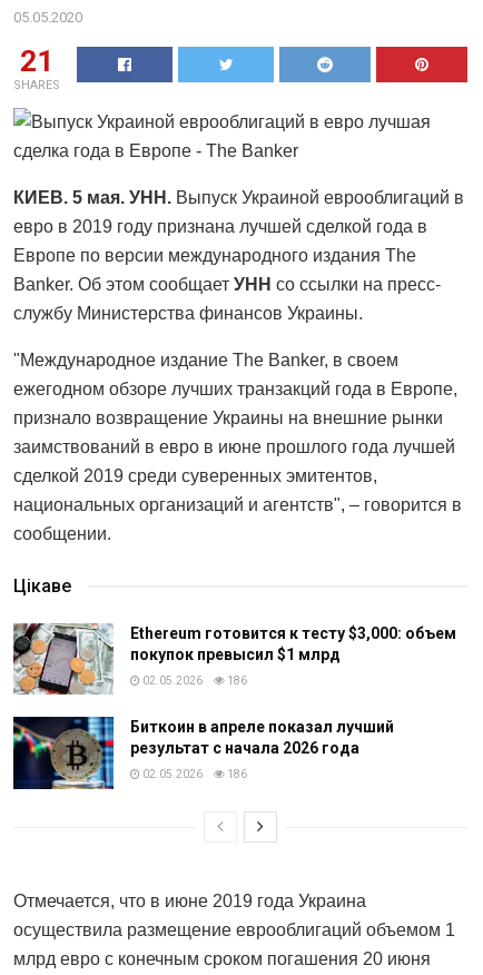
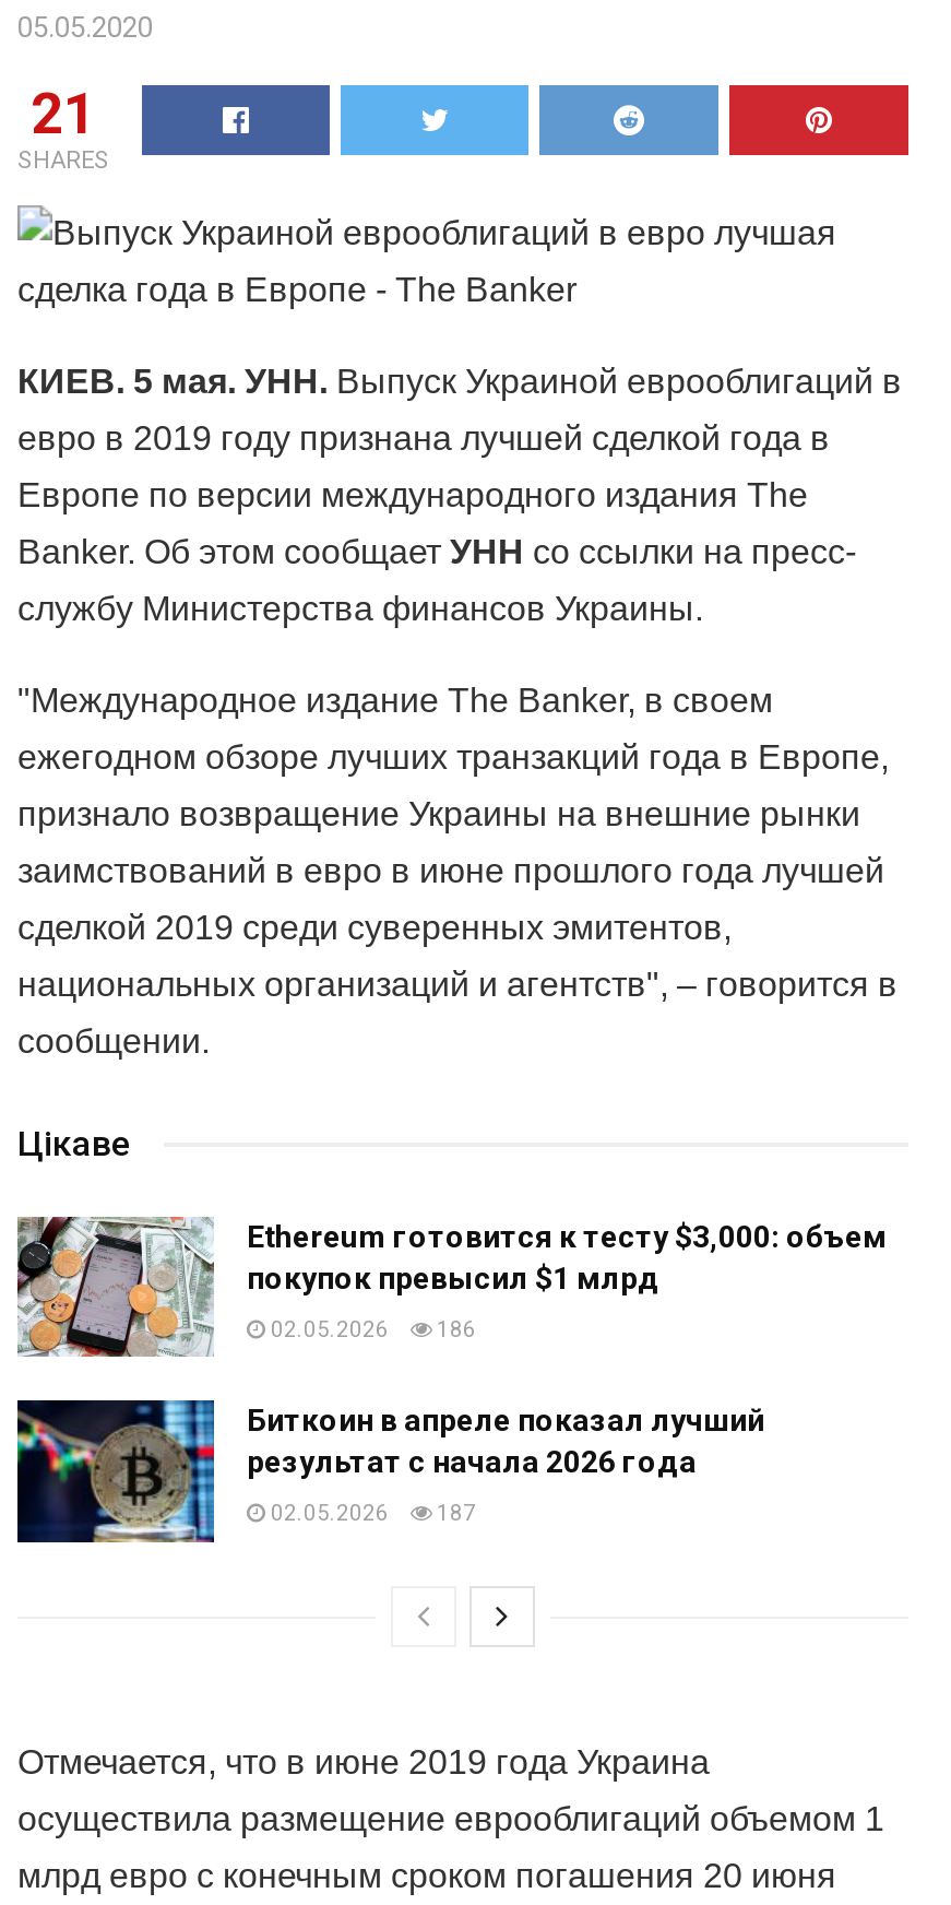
[140,768,247,781] 02.05.2026 186 -> [266,1502,476,1526] 02.05.2026 187

